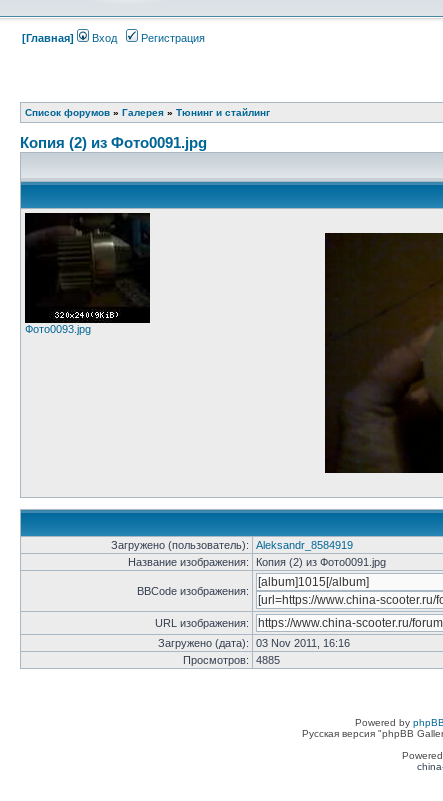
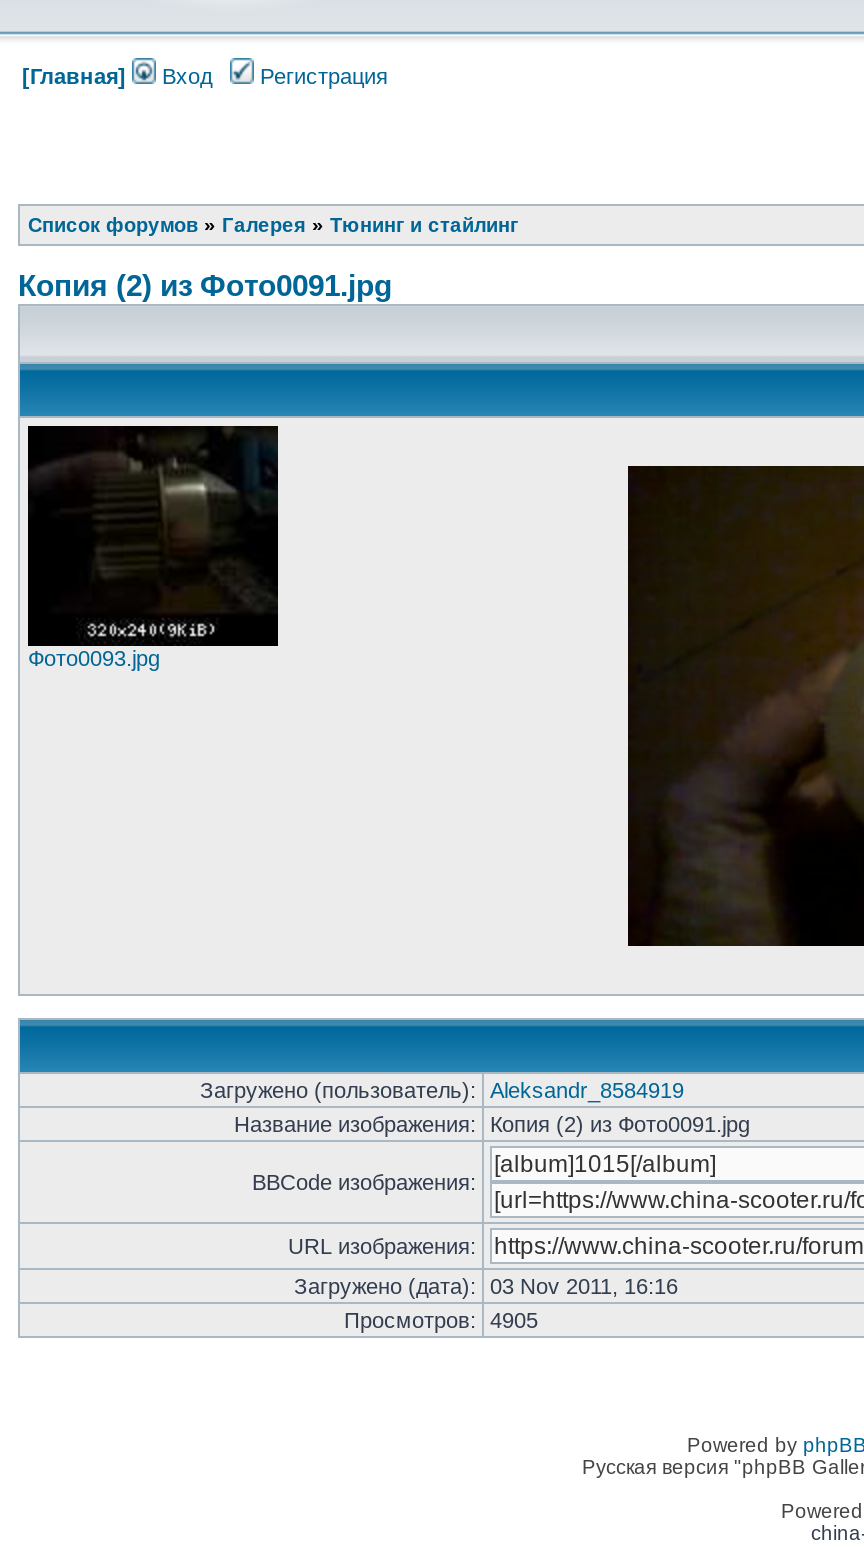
[183,654,280,666] Просмотров: 4885 -> [344,1308,538,1332] Просмотров: 4905

